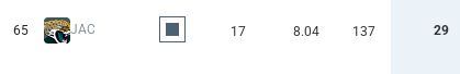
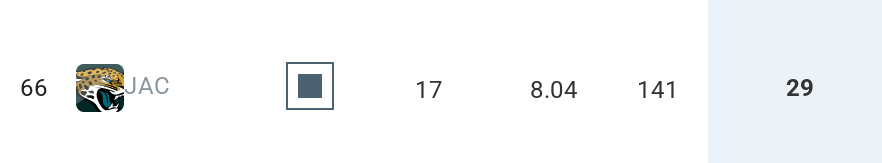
[13,23,29,38] 65 -> [20,74,48,102] 66
[352,24,375,39] 137 -> [637,76,679,104] 141

